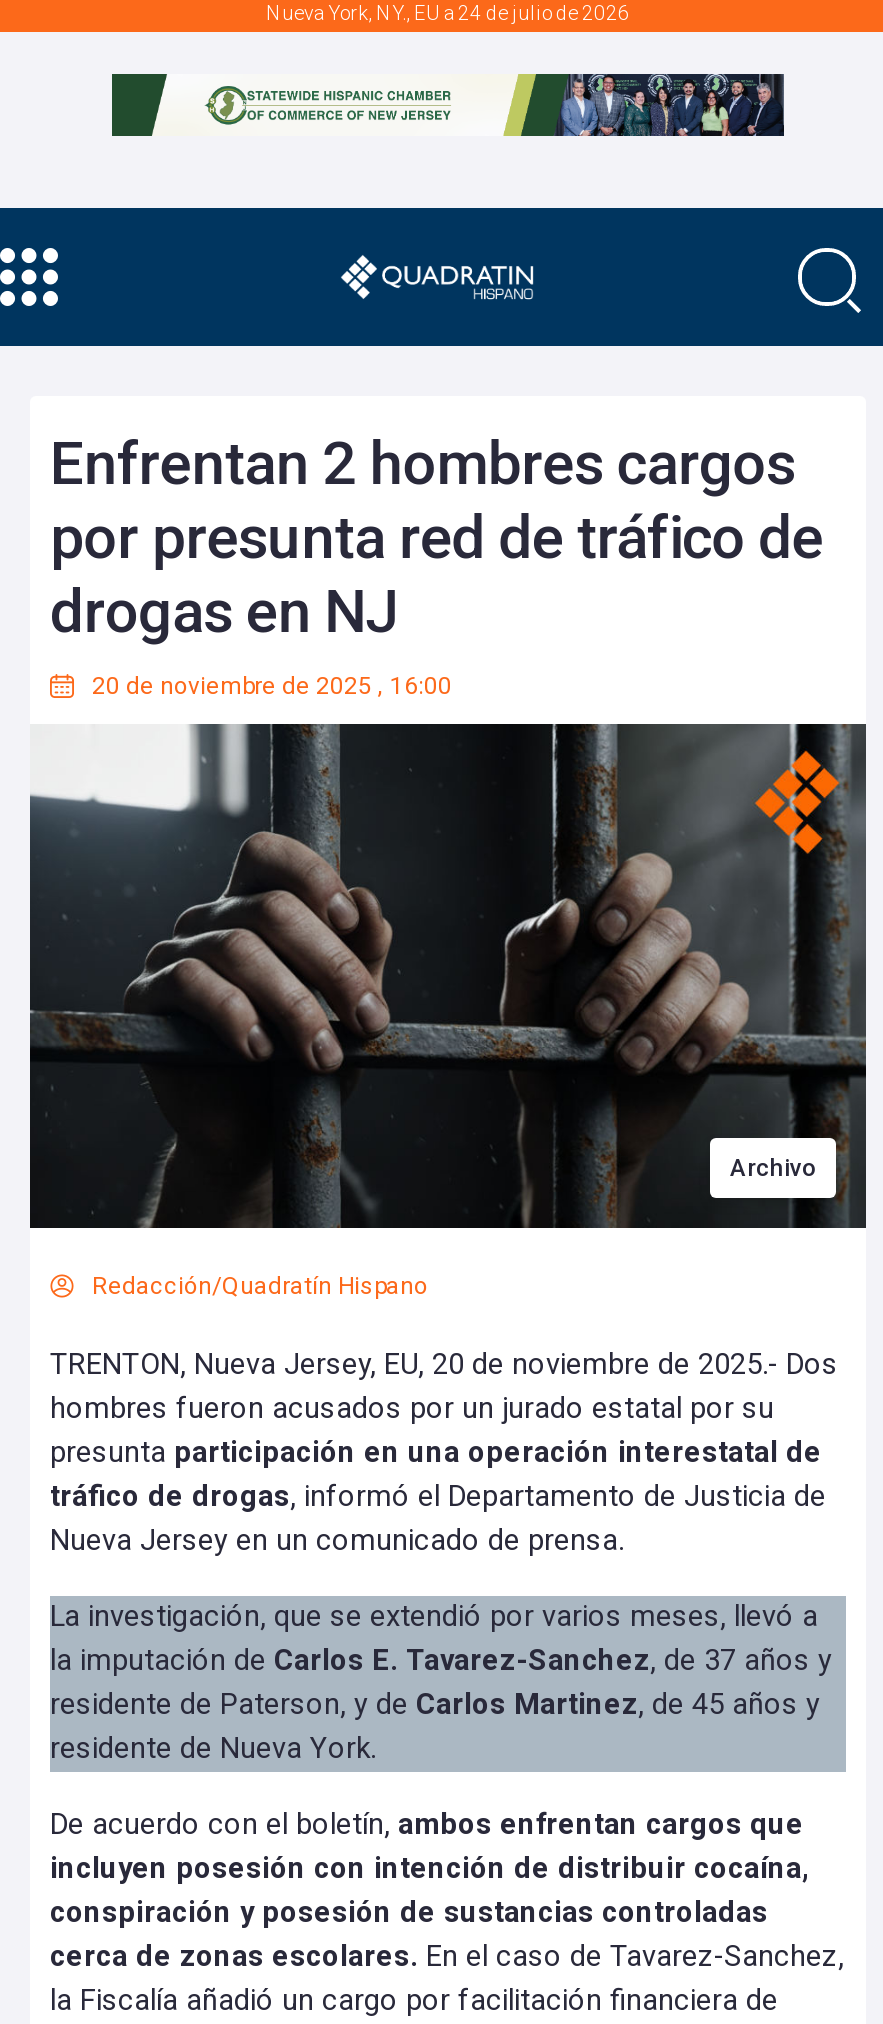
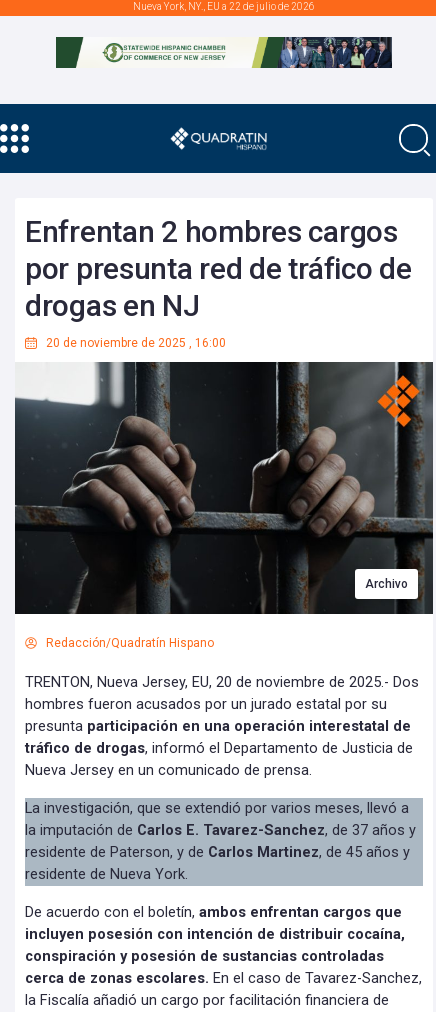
[266,2,630,24] Nueva York, NY., EU a 24 de julio de 2026 -> [133,1,315,12] Nueva York, NY., EU a 22 de julio de 2026

